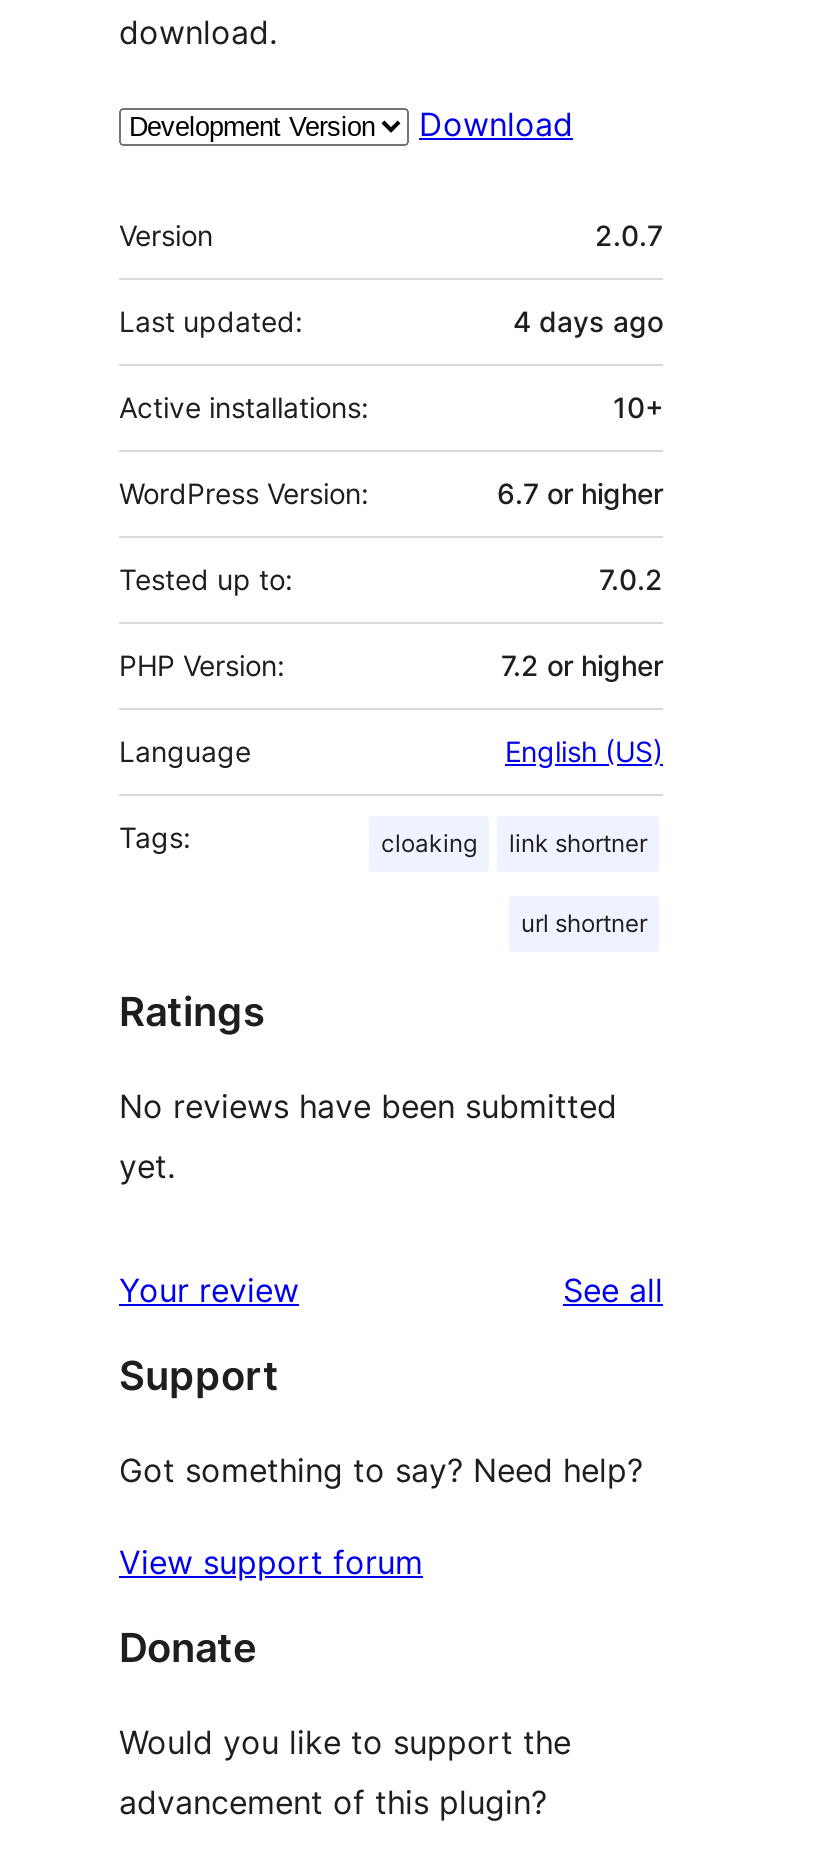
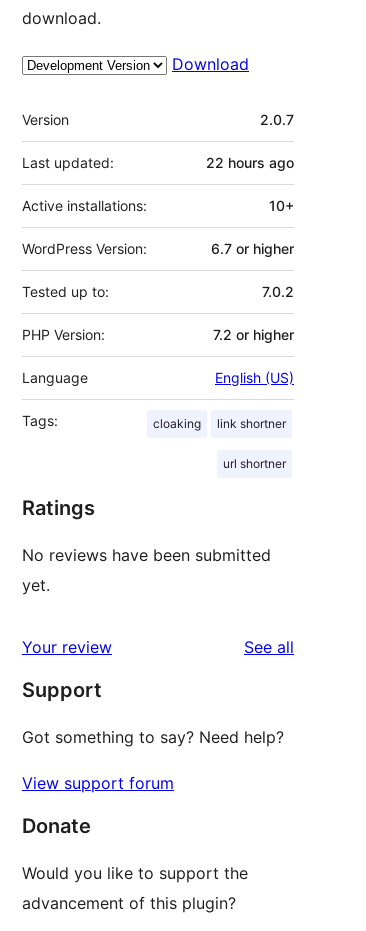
[513,303,663,337] 4 days ago -> [206,153,294,170] 22 hours ago

